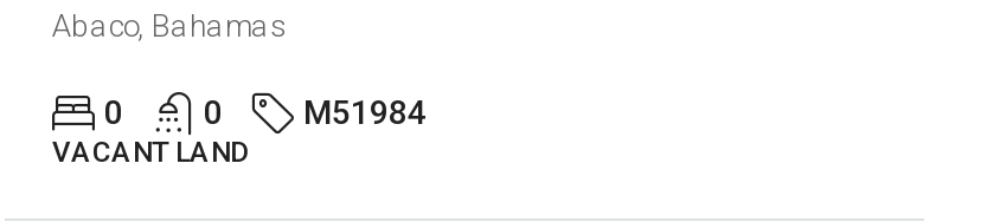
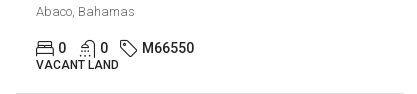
[303,93,427,131] M51984 -> [142,39,194,55] M66550

